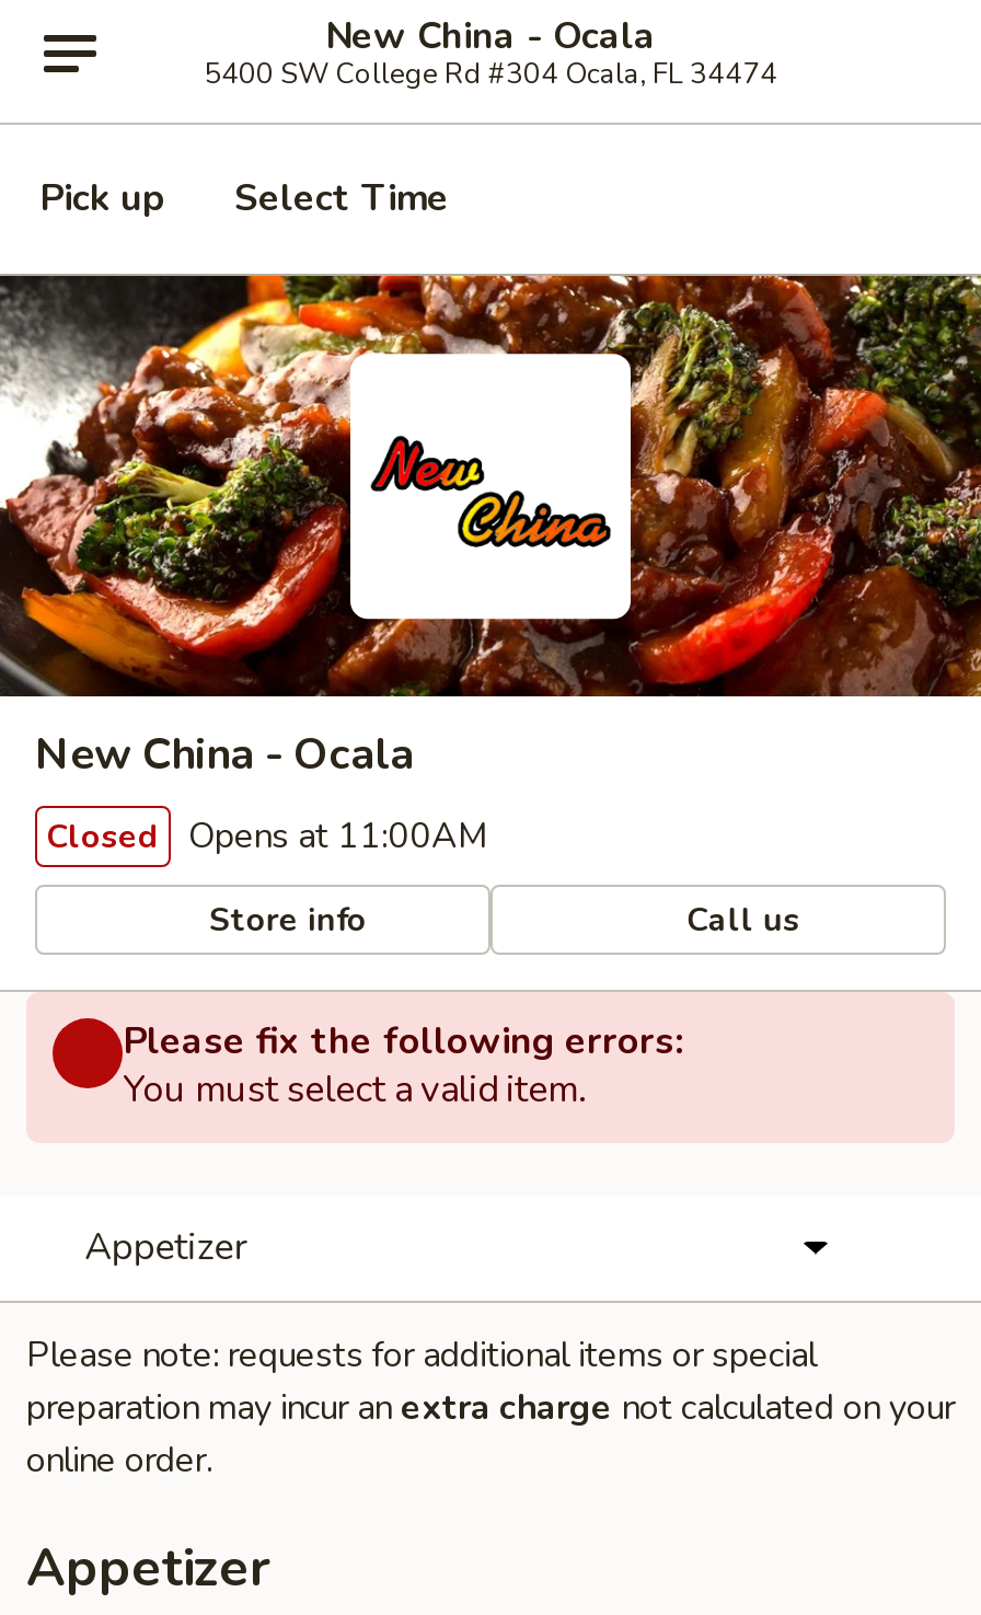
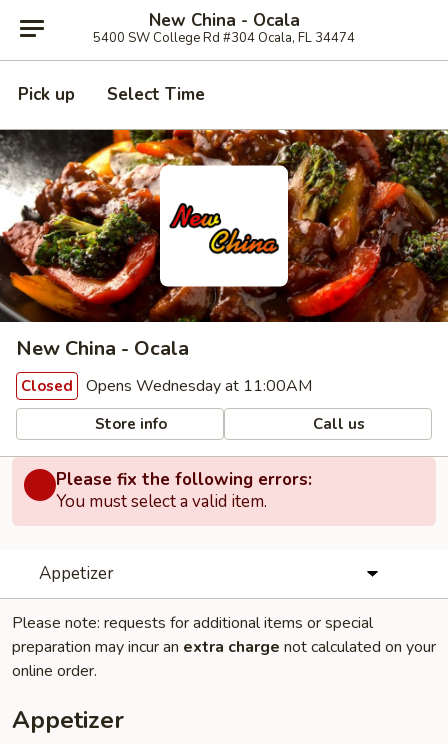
[46,812,488,861] Closed Opens at 11:00AM -> [21,375,312,397] Closed Opens Wednesday at 11:00AM

